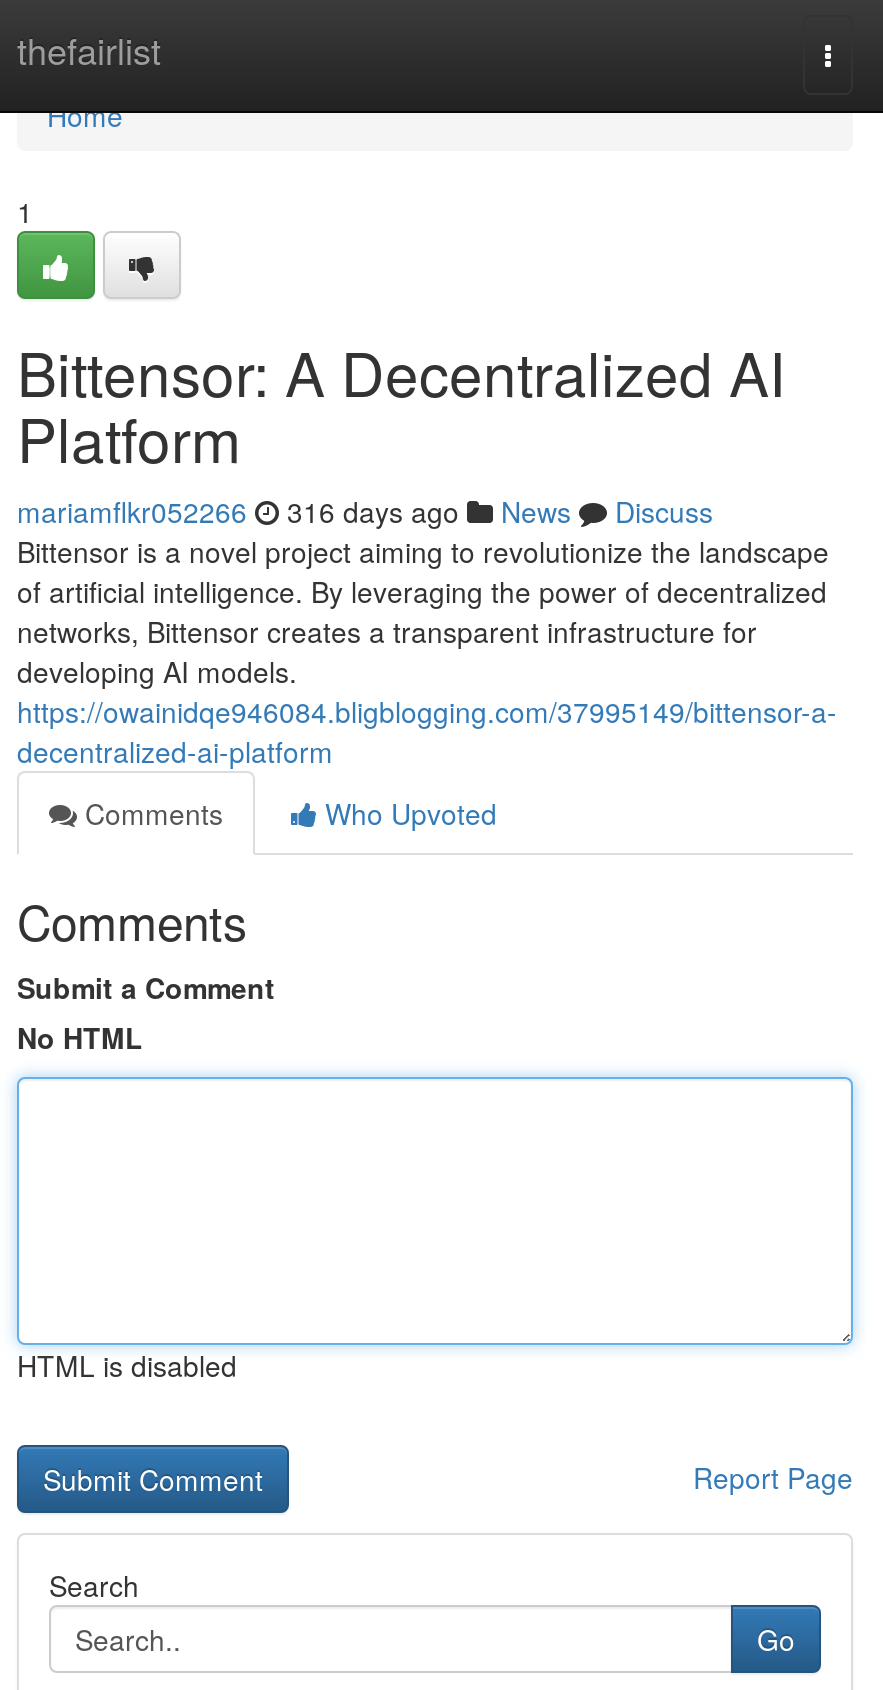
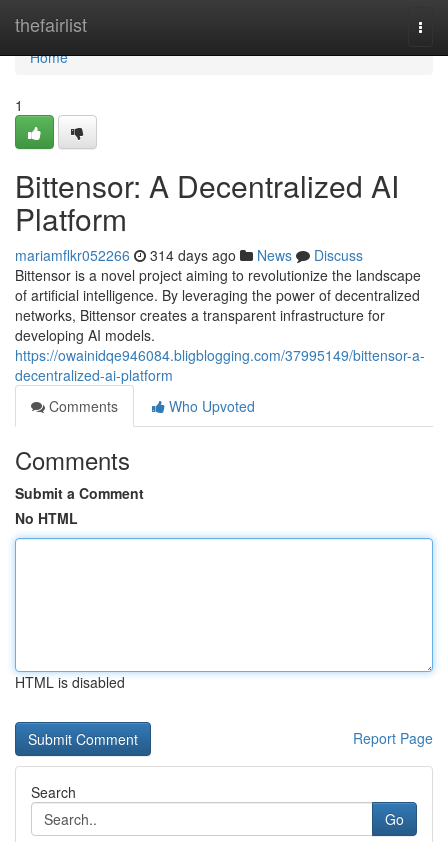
[17,491,713,531] mariamflkr052266 316 days ago News Discuss -> [15,245,363,265] mariamflkr052266 314 days ago News Discuss

